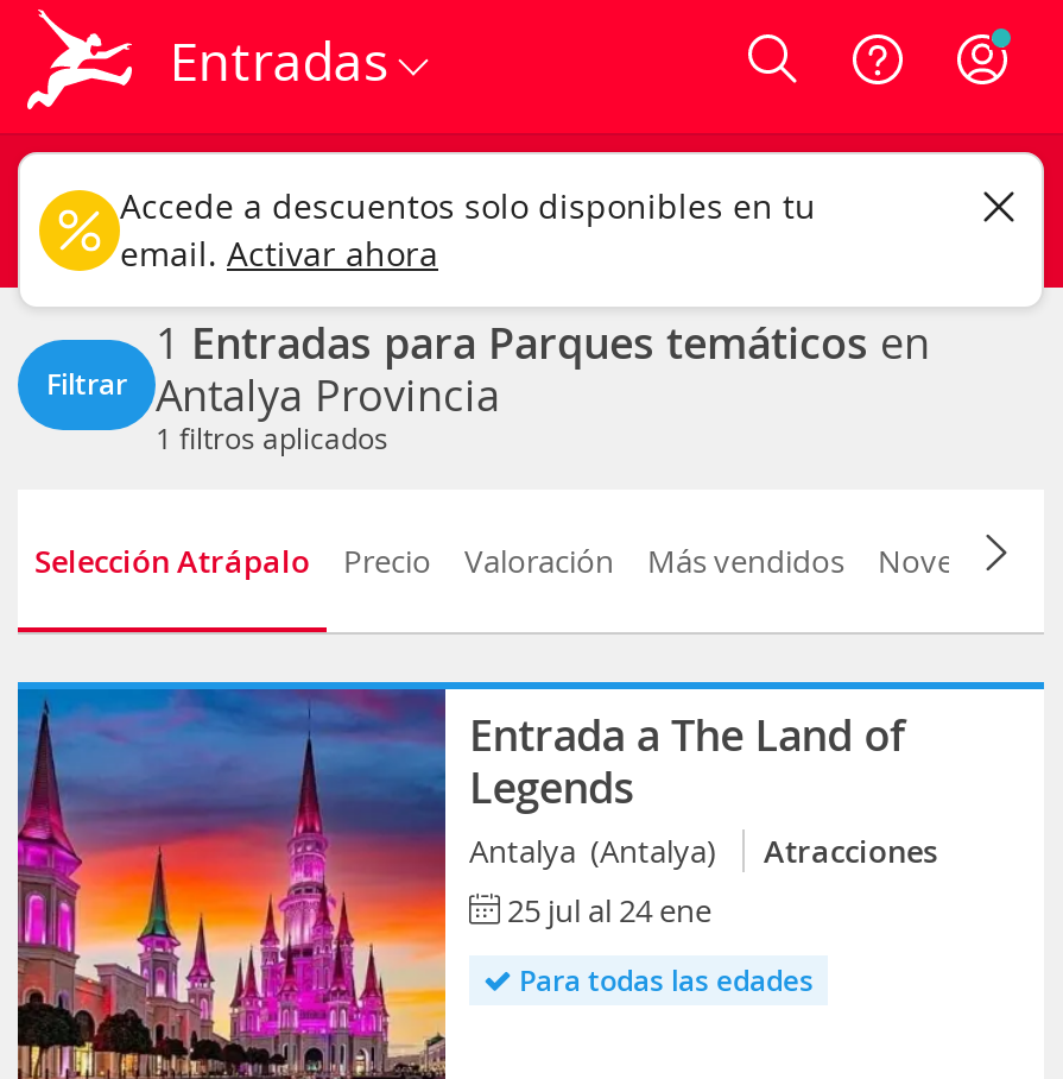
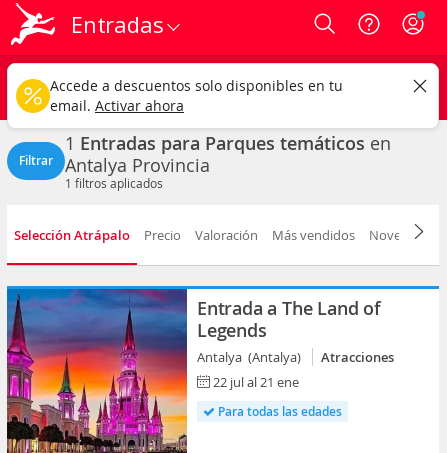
[507,889,711,932] 25 jul al 24 ene -> [213,373,299,391] 22 jul al 21 ene

